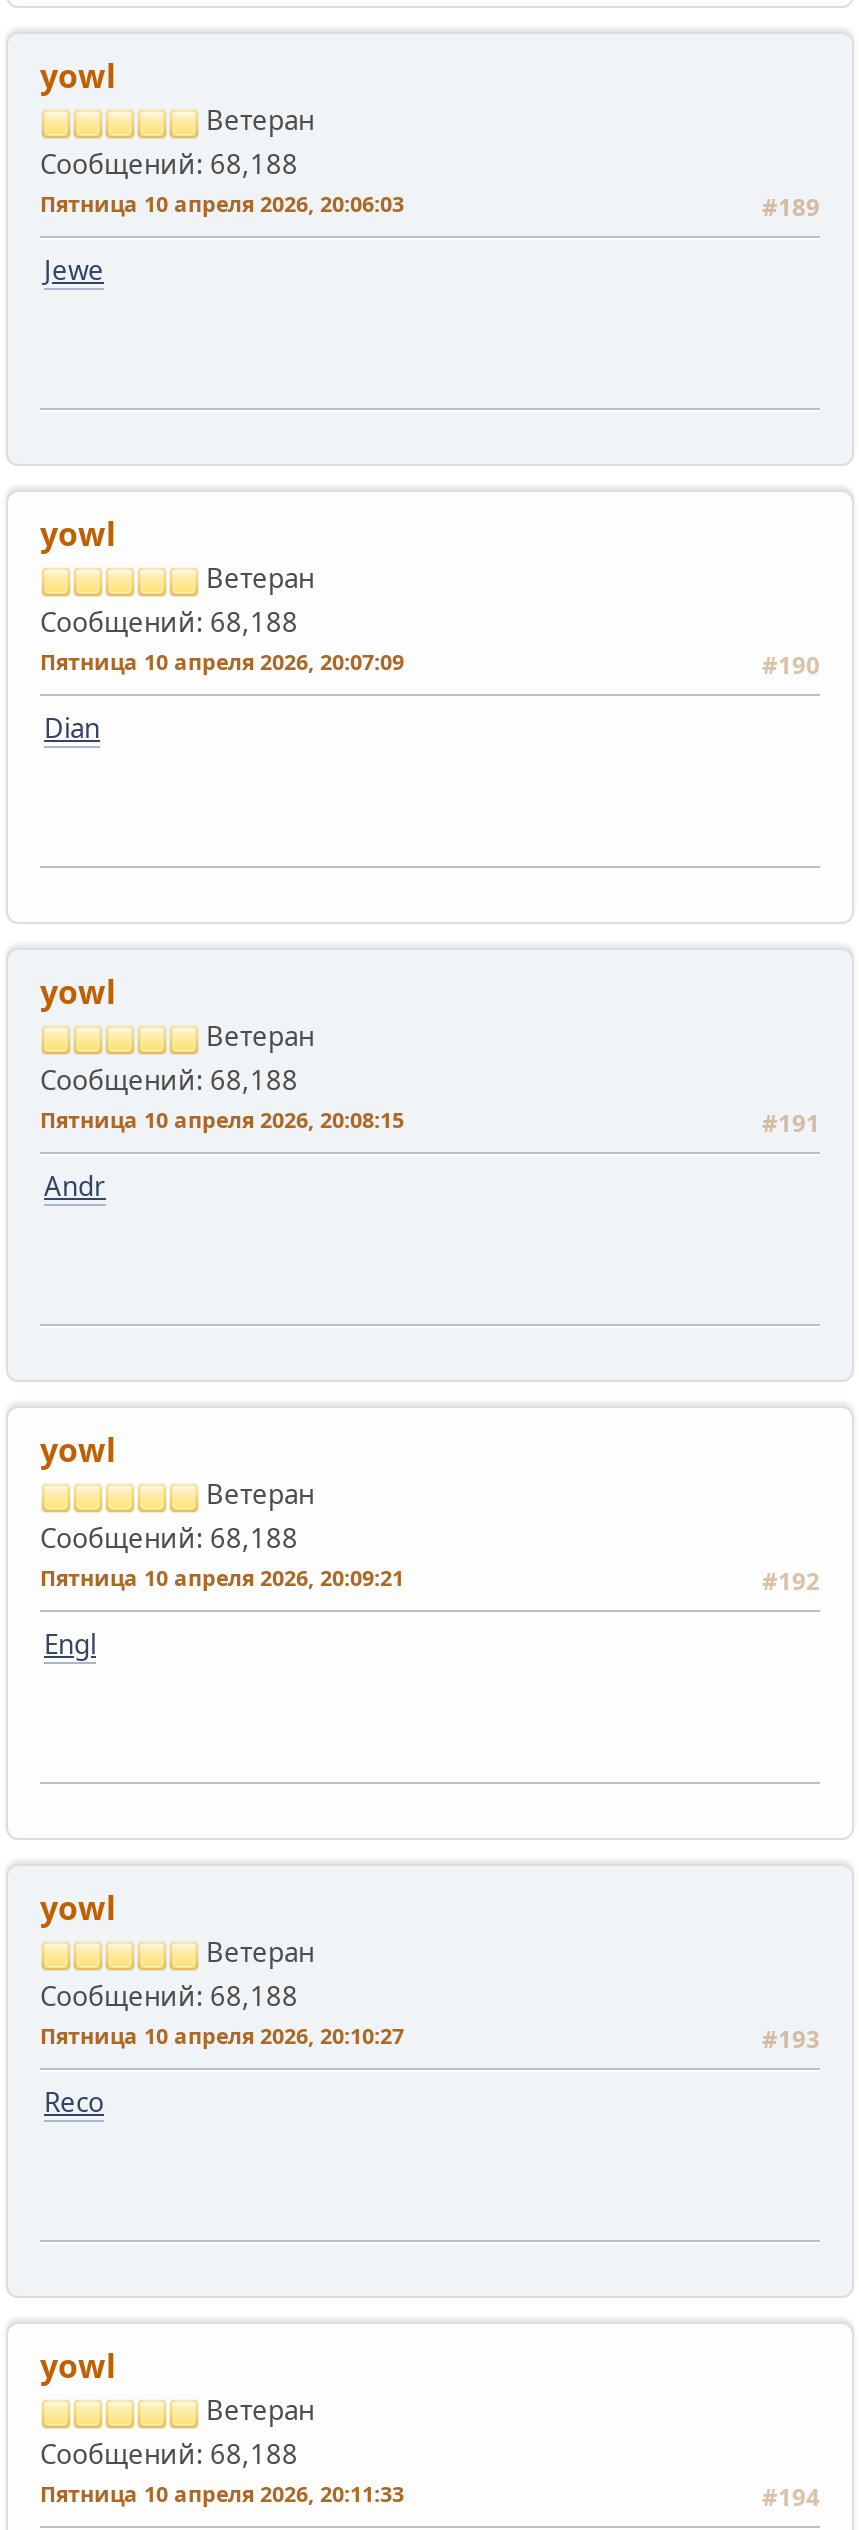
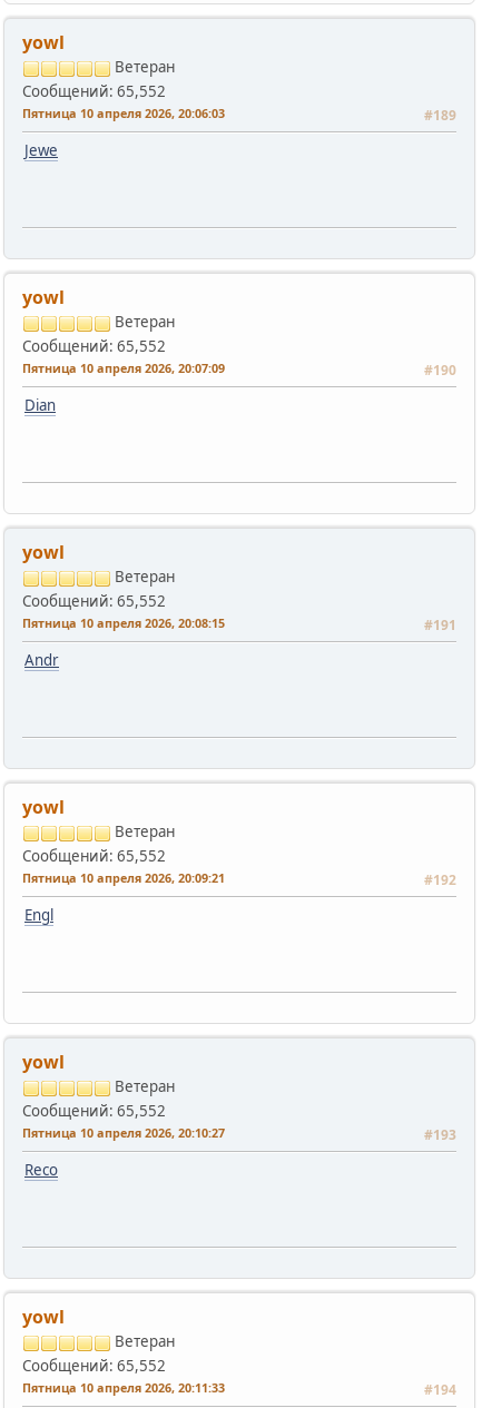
[40,147,298,183] Сообщений: 68,188 -> [22,82,166,102] Сообщений: 65,552
[40,605,298,641] Сообщений: 68,188 -> [22,336,166,357] Сообщений: 65,552
[40,1063,298,1099] Сообщений: 68,188 -> [22,591,166,611] Сообщений: 65,552
[40,1521,298,1557] Сообщений: 68,188 -> [22,846,166,866] Сообщений: 65,552
[40,1979,298,2015] Сообщений: 68,188 -> [22,1101,166,1121] Сообщений: 65,552
[40,2437,298,2473] Сообщений: 68,188 -> [22,1356,166,1376] Сообщений: 65,552

